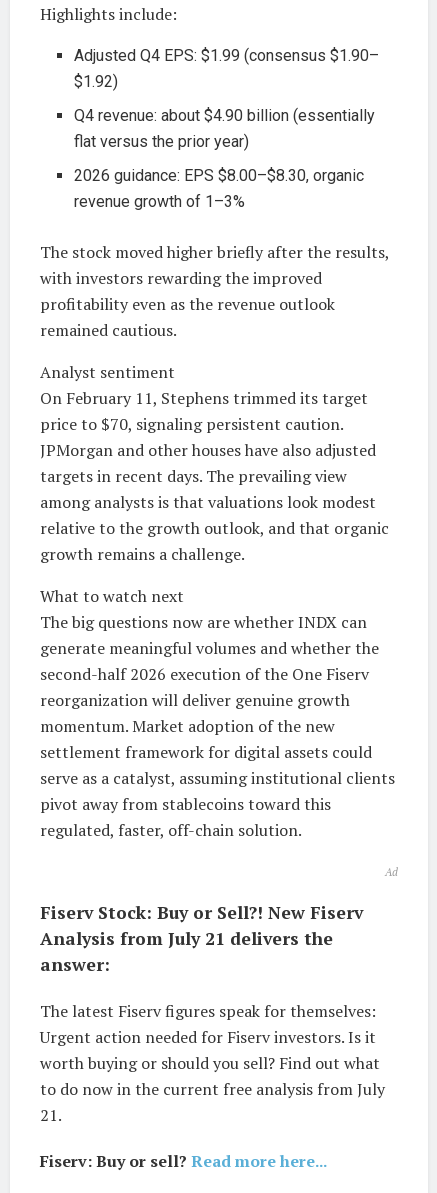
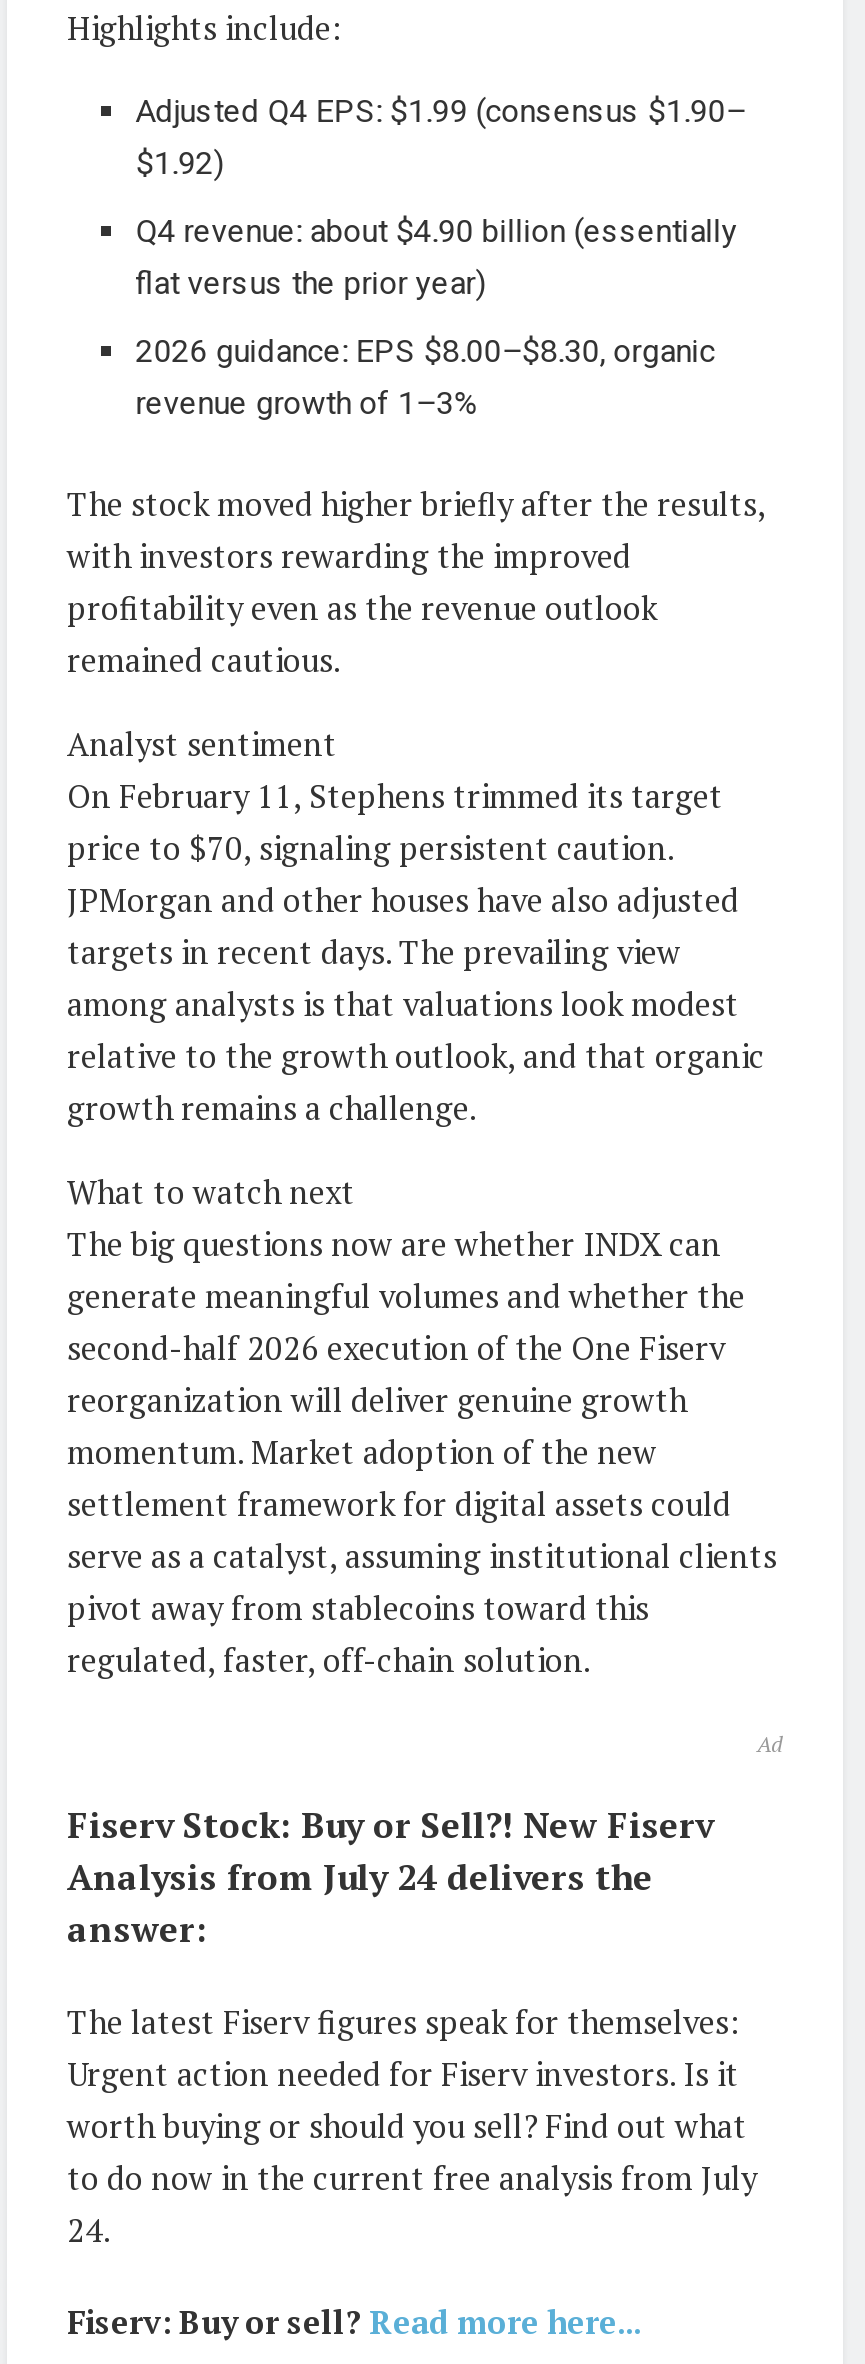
[40,927,333,950] Analysis from July 21 delivers the -> [67,1853,653,1899] Analysis from July 24 delivers the
[40,1104,62,1126] 21. -> [67,2207,111,2251] 24.

